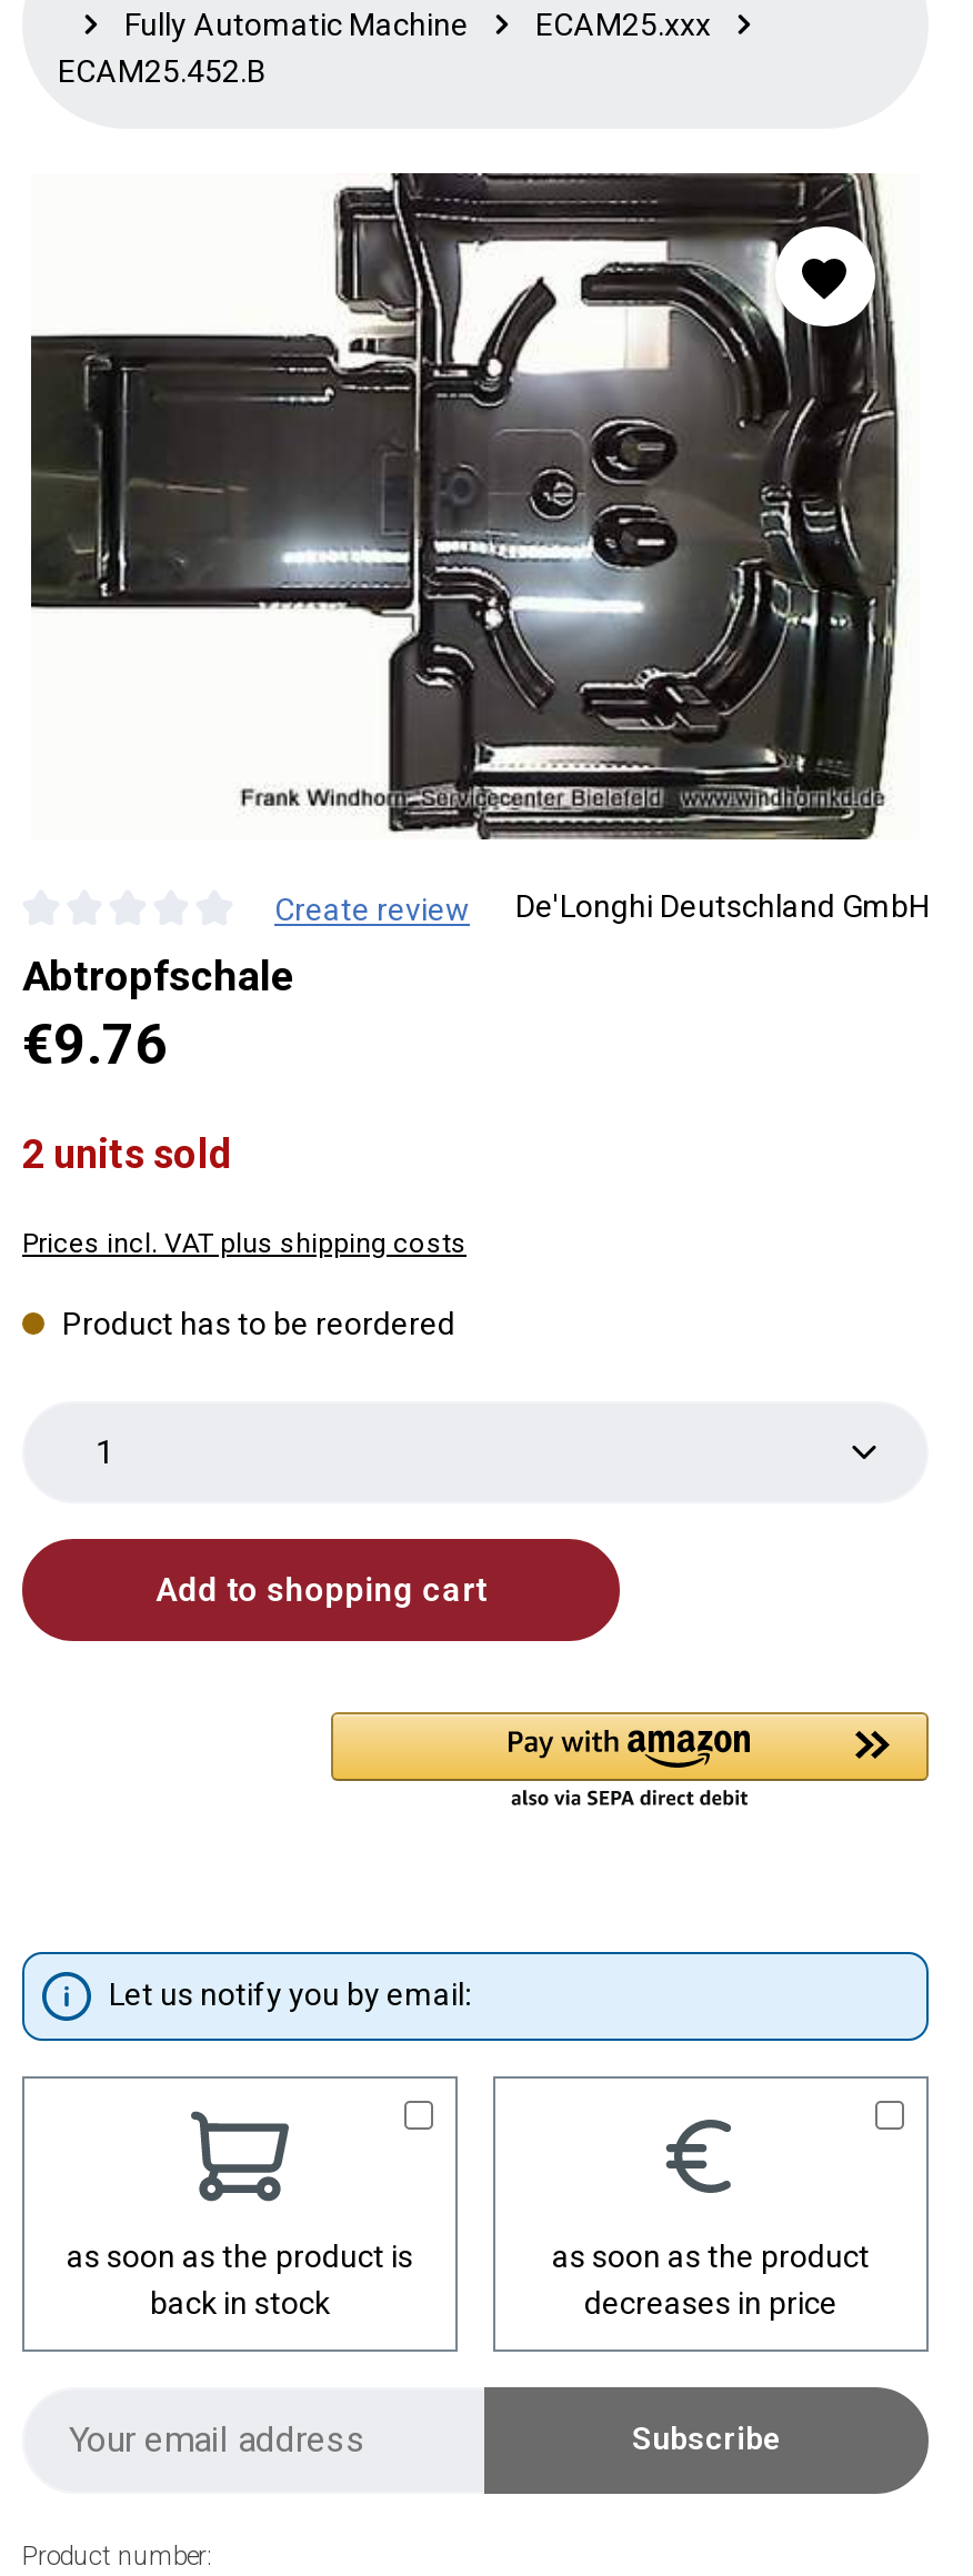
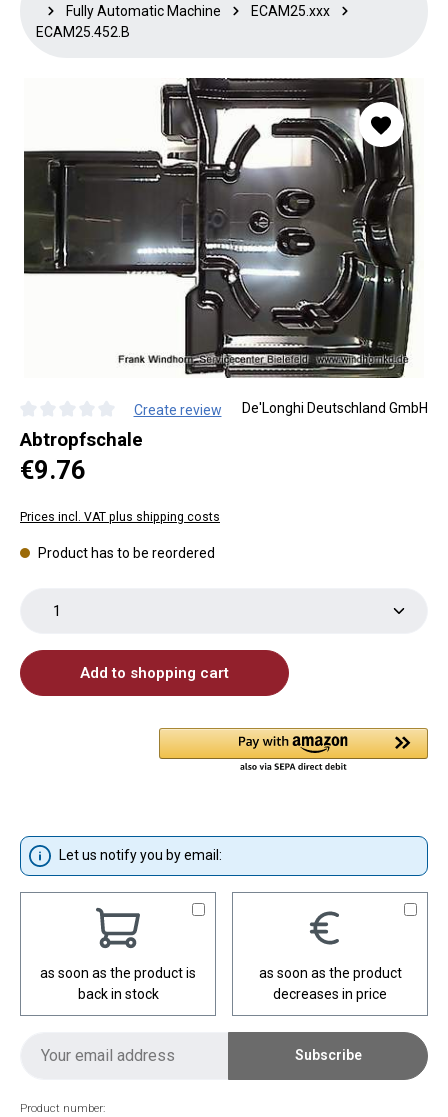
[22,1129,233,1176] 2 units sold -> none

